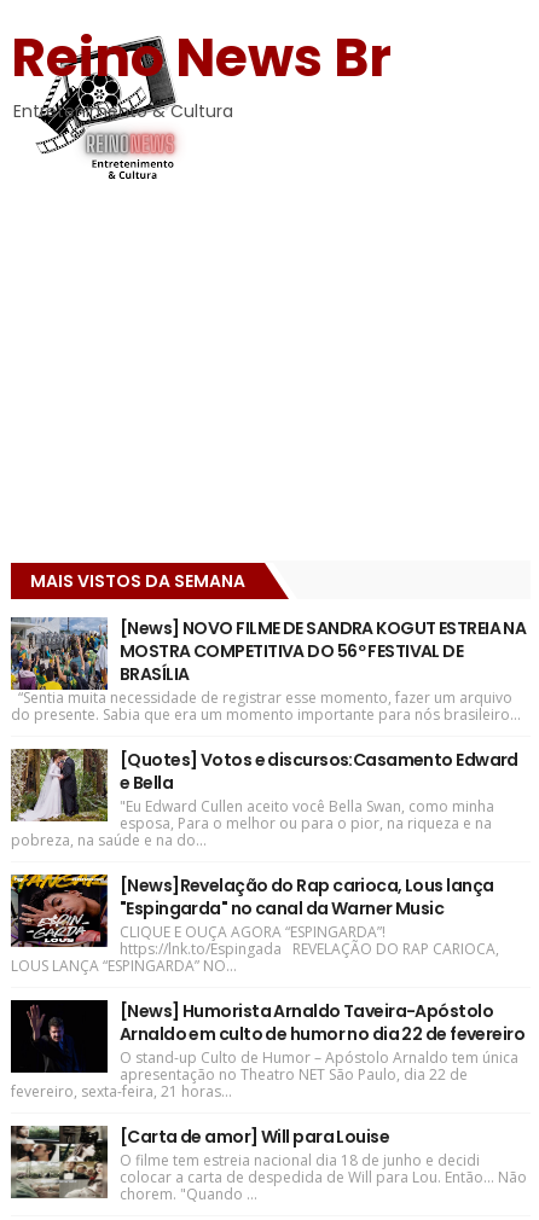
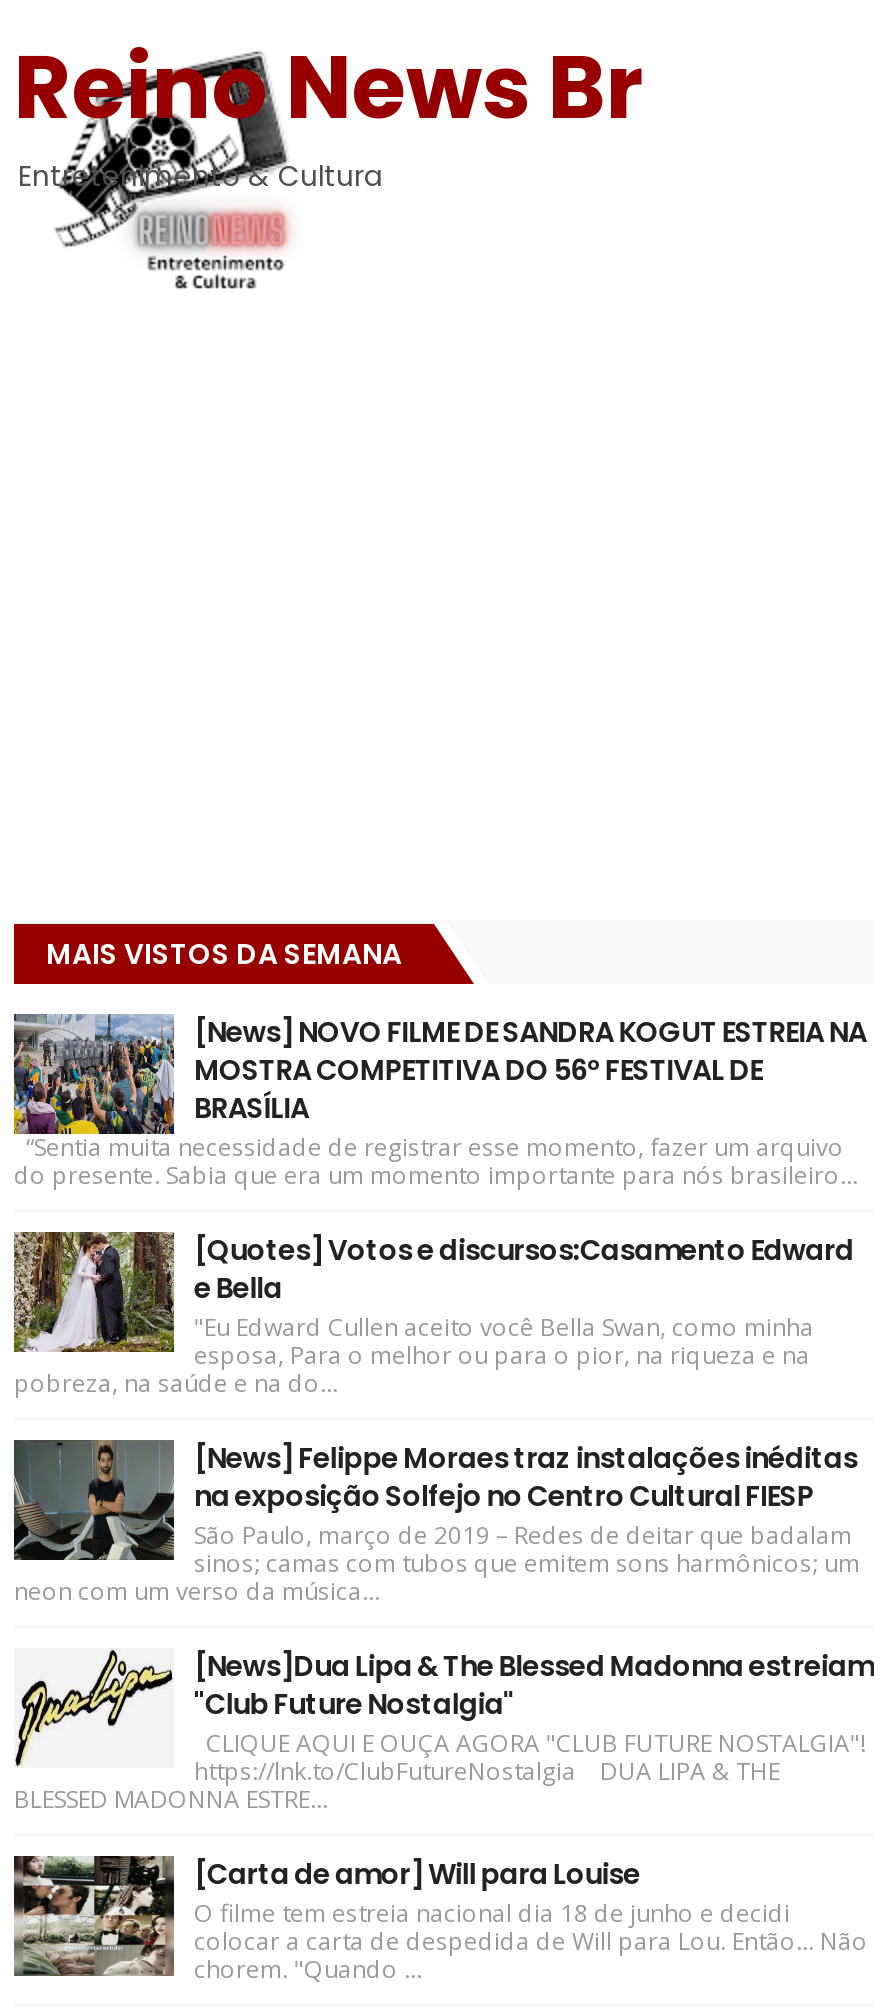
[10,873,499,976] [image] | [News]Revelação do Rap carioca, Lous lança | "Espingarda" no canal da Warner Music | CLIQUE E OUÇA AGORA “ESPINGARDA”! | https://lnk.to/Espingada REVELAÇÃO DO RAP CARIOCA, | LOUS LANÇA “ESPINGARDA” NO... -> [12,1438,860,1608] [image] | [News] Felippe Moraes traz instalações inéditas | na exposição Solfejo no Centro Cultural FIESP | São Paulo, março de 2019 – Redes de deitar que badalam | sinos; camas com tubos que emitem sons harmônicos; um | neon com um verso da música...
[10,999,525,1102] [image] | [News] Humorista Arnaldo Taveira-Apóstolo | Arnaldo em culto de humor no dia 22 de fevereiro | O stand-up Culto de Humor – Apóstolo Arnaldo tem única | apresentação no Theatro NET São Paulo, dia 22 de | fevereiro, sexta-feira, 21 horas... -> [14,1646,874,1816] [image] | [News]Dua Lipa & The Blessed Madonna estreiam | "Club Future Nostalgia" | CLIQUE AQUI E OUÇA AGORA "CLUB FUTURE NOSTALGIA"! | https://lnk.to/ClubFutureNostalgia DUA LIPA & THE | BLESSED MADONNA ESTRE...

